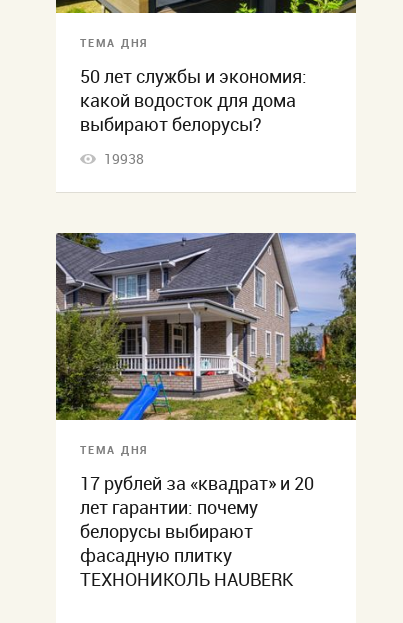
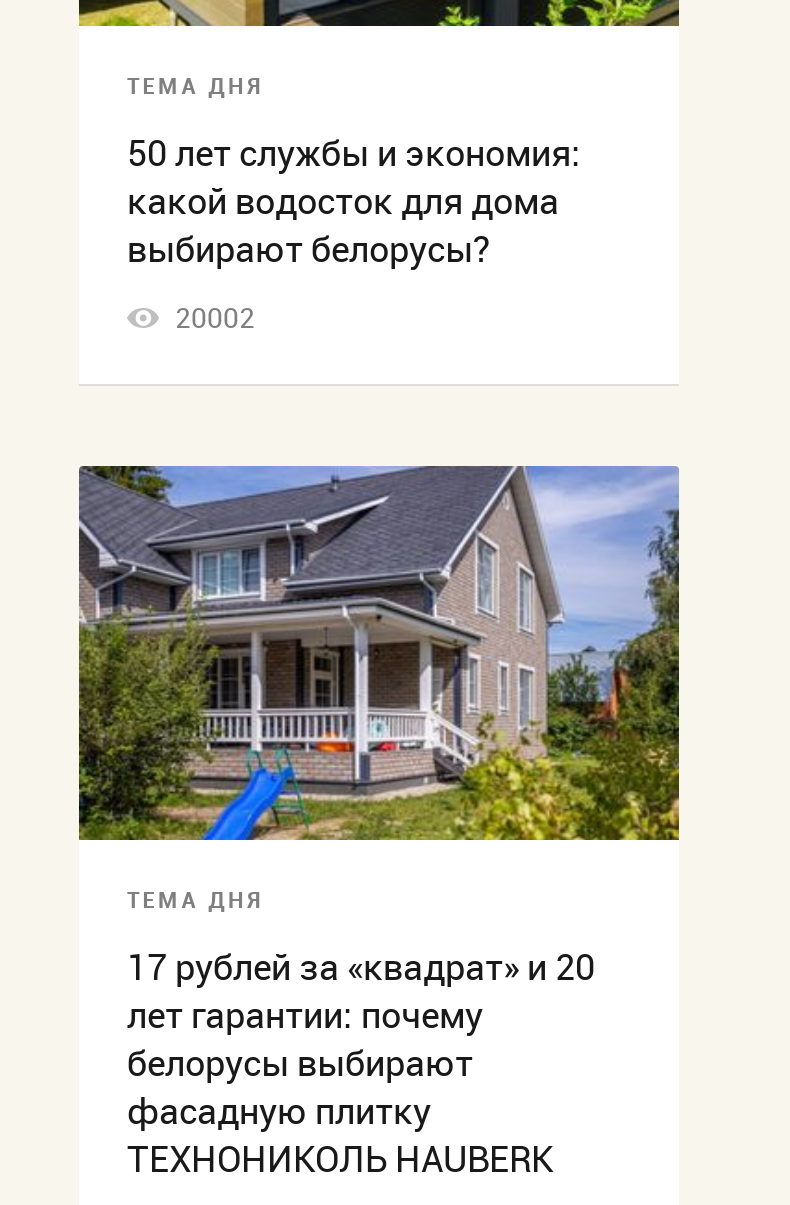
[104,151,144,167] 19938 -> [175,302,255,334] 20002

